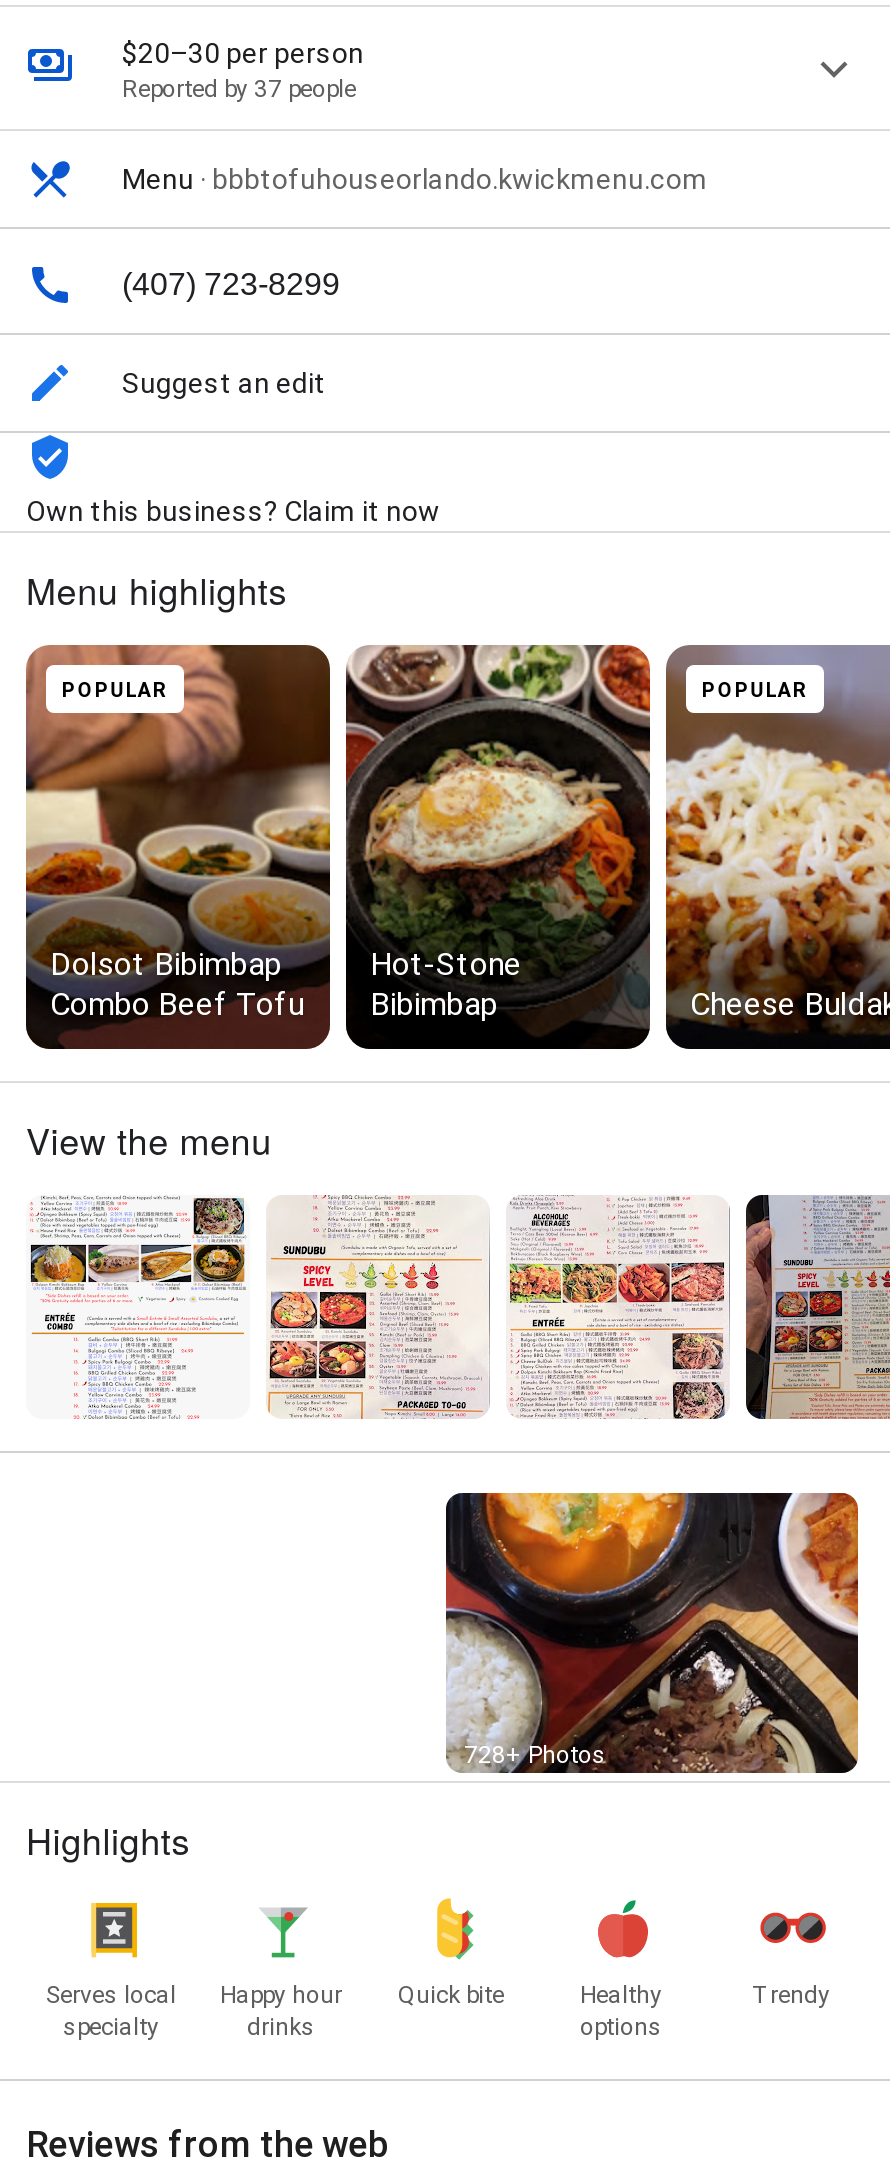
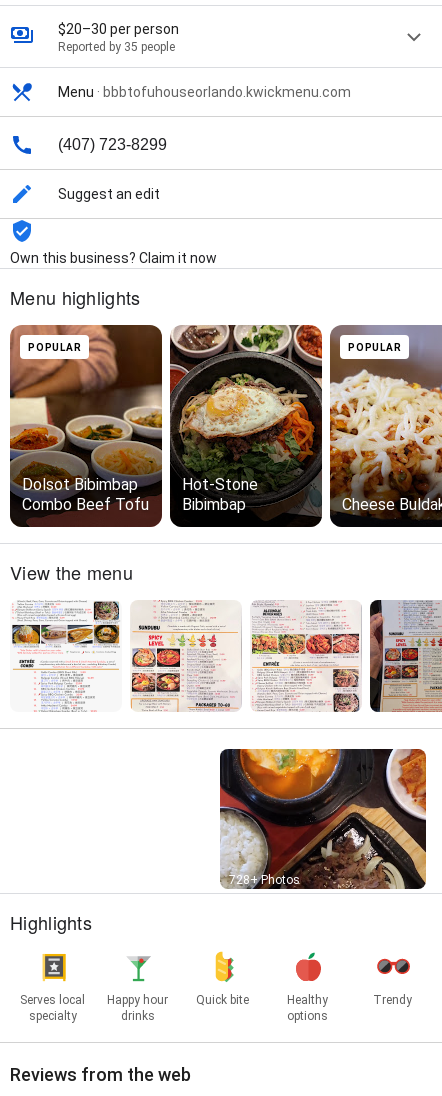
[122,75,356,103] Reported by 37 people -> [58,40,175,54] Reported by 35 people

